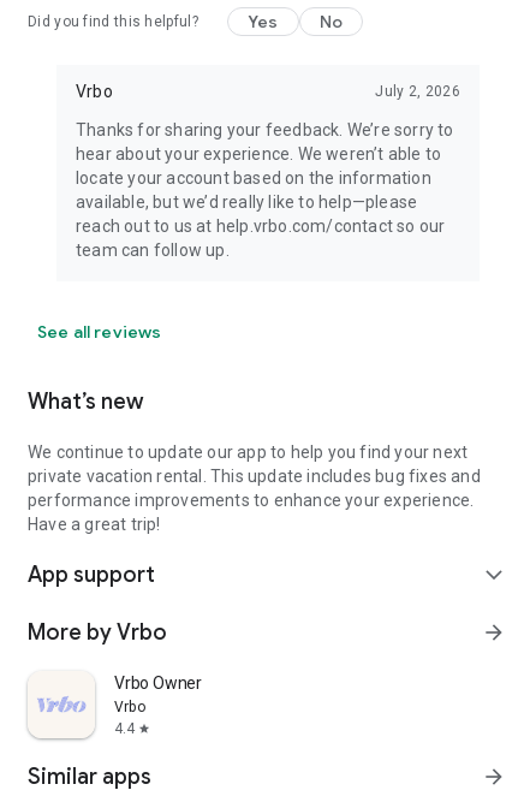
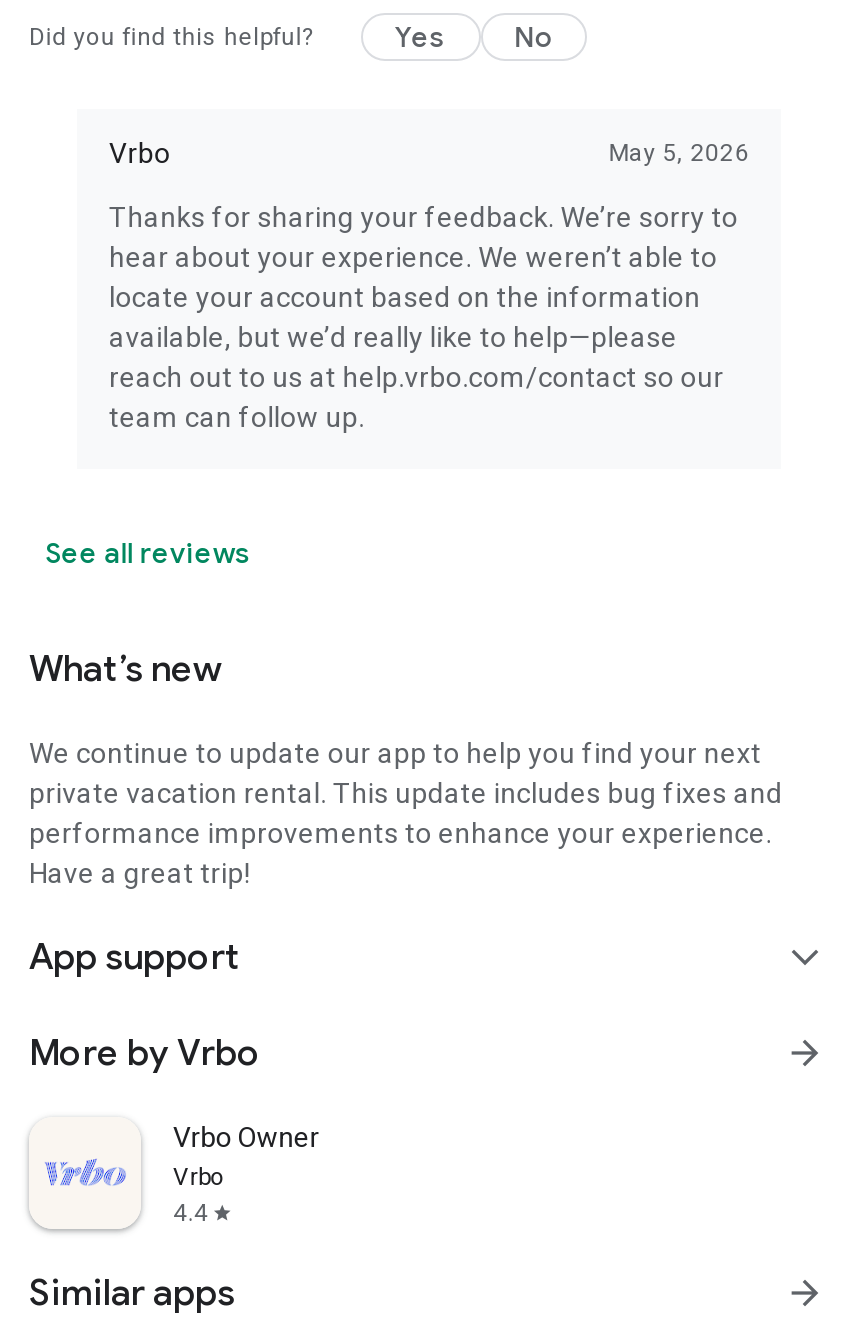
[375,83,460,99] July 2, 2026 -> [608,139,749,167] May 5, 2026

